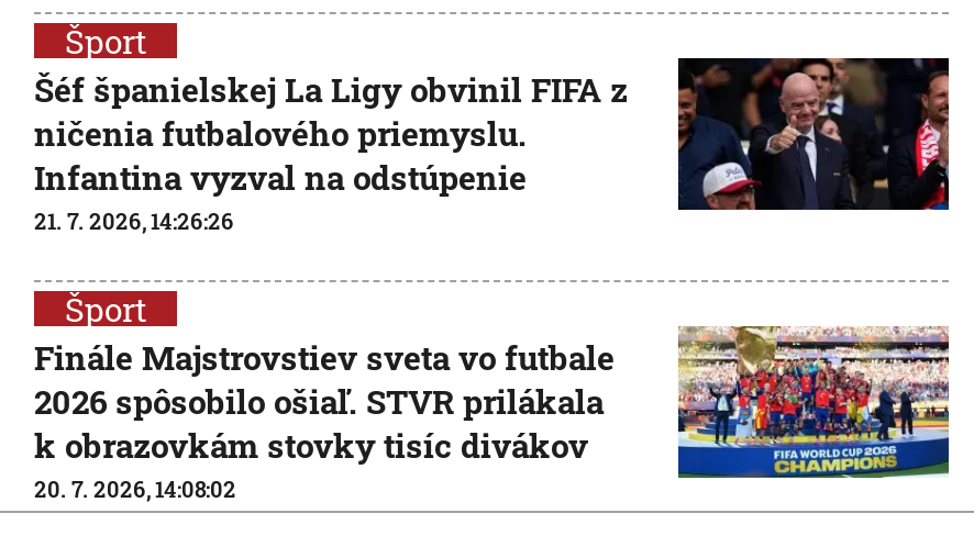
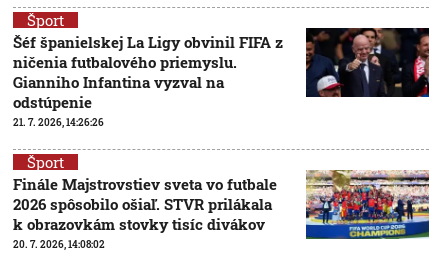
[34,155,527,199] Infantina vyzval na odstúpenie -> [13,72,224,112] Gianniho Infantina vyzval na | odstúpenie

